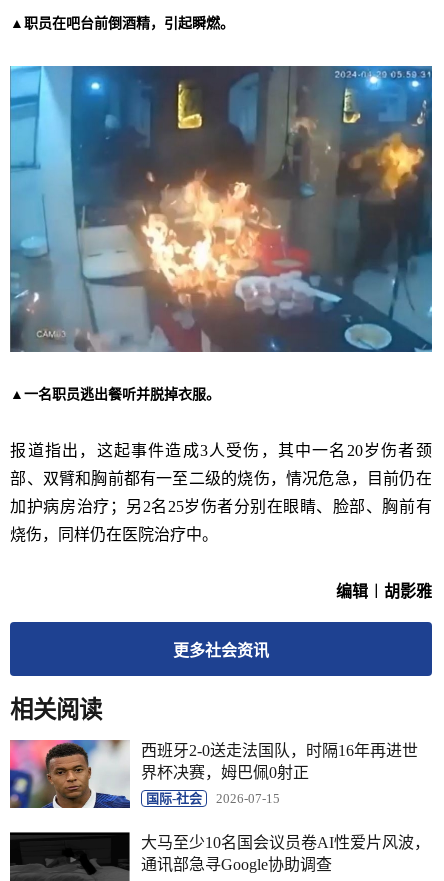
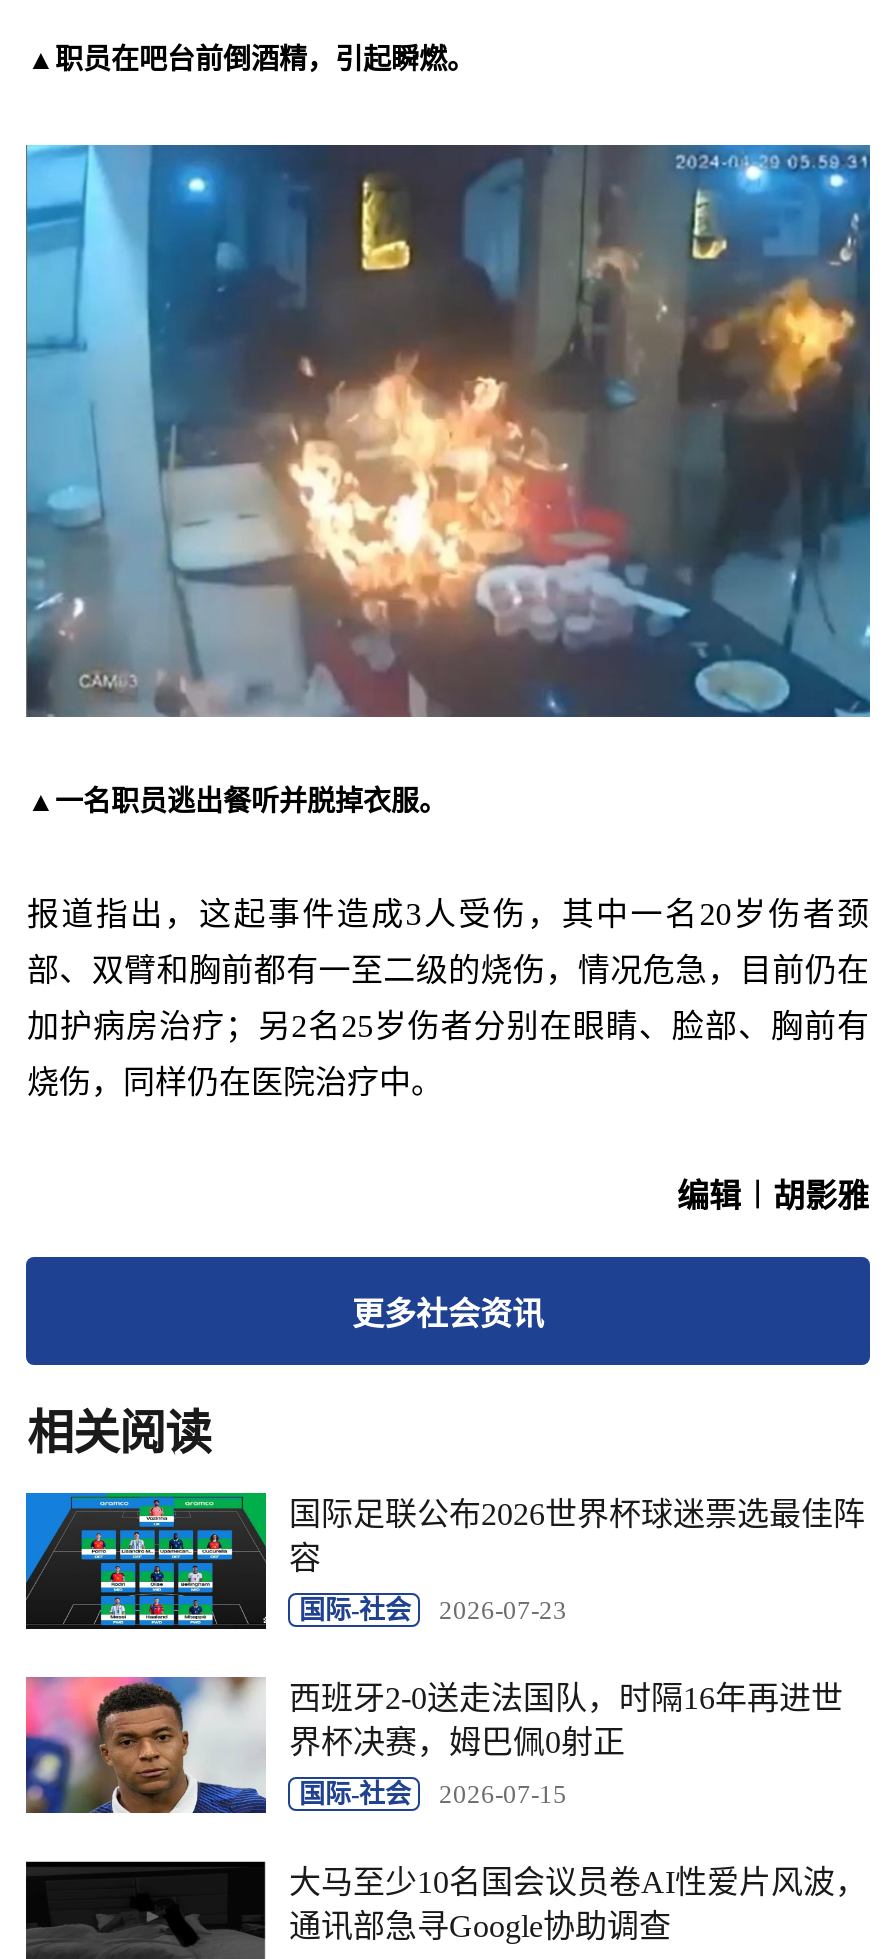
none -> [24,1491,865,1631] [image] | 国际足联公布2026世界杯球迷票选最佳阵 | 容 | 国际-社会 | 2026-07-23

